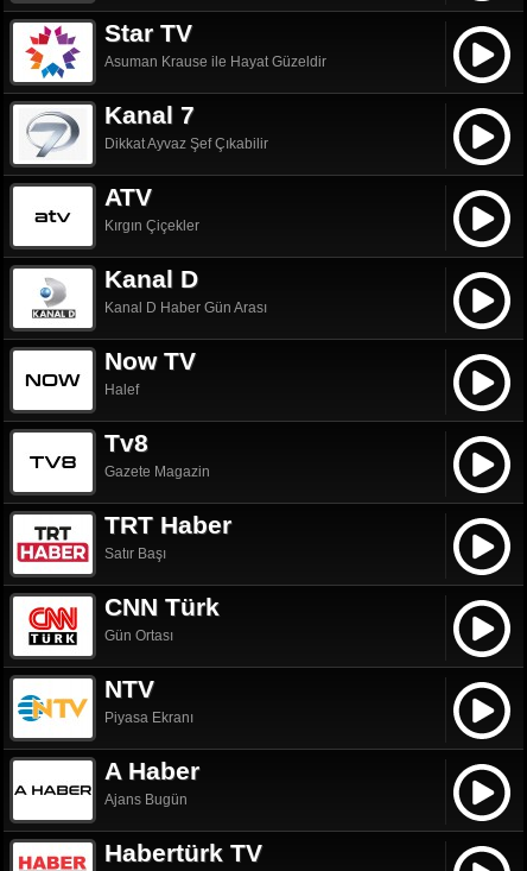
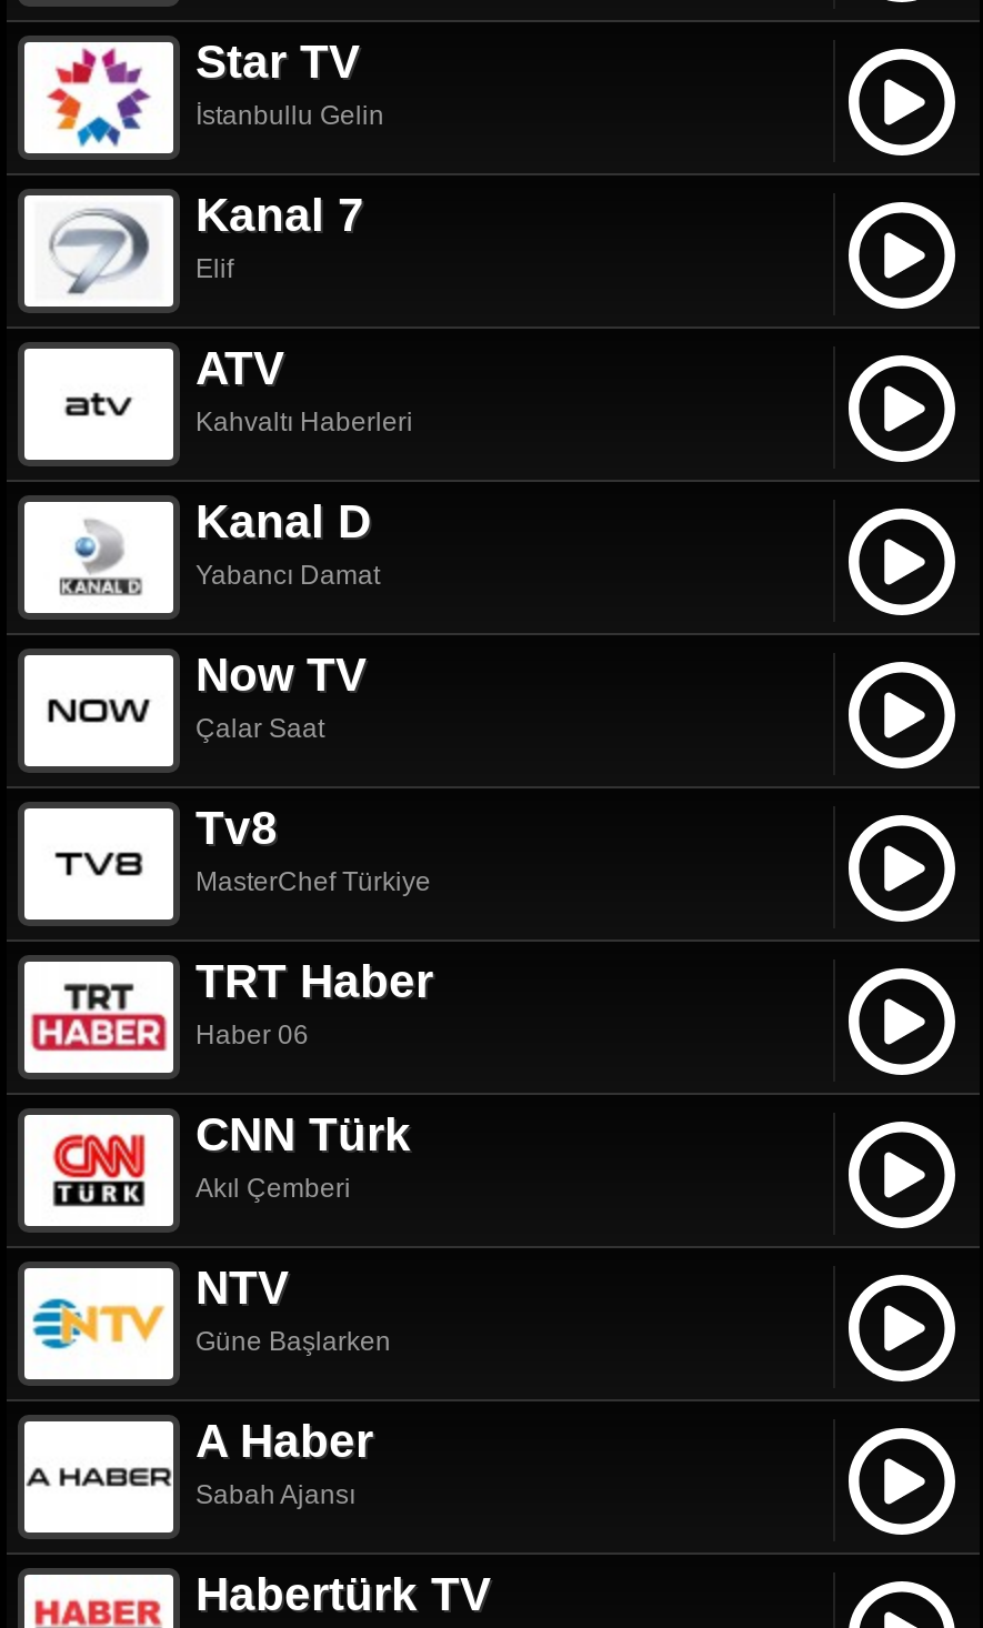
[104,53,326,70] Asuman Krause ile Hayat Güzeldir -> [195,100,384,131] İstanbullu Gelin
[104,135,268,152] Dikkat Ayvaz Şef Çıkabilir -> [195,253,233,284] Elif
[104,217,199,234] Kırgın Çiçekler -> [195,406,413,438] Kahvaltı Haberleri
[104,299,267,316] Kanal D Haber Gün Arası -> [195,560,380,591] Yabancı Damat
[104,381,139,398] Halef -> [195,713,324,744] Çalar Saat
[104,463,210,480] Gazete Magazin -> [195,866,431,897] MasterChef Türkiye
[104,545,166,562] Satır Başı -> [195,1019,309,1051] Haber 06
[104,627,173,644] Gün Ortası -> [195,1173,351,1204] Akıl Çemberi
[104,709,193,726] Piyasa Ekranı -> [195,1326,391,1357] Güne Başlarken
[104,791,188,808] Ajans Bugün -> [195,1479,355,1510] Sabah Ajansı

